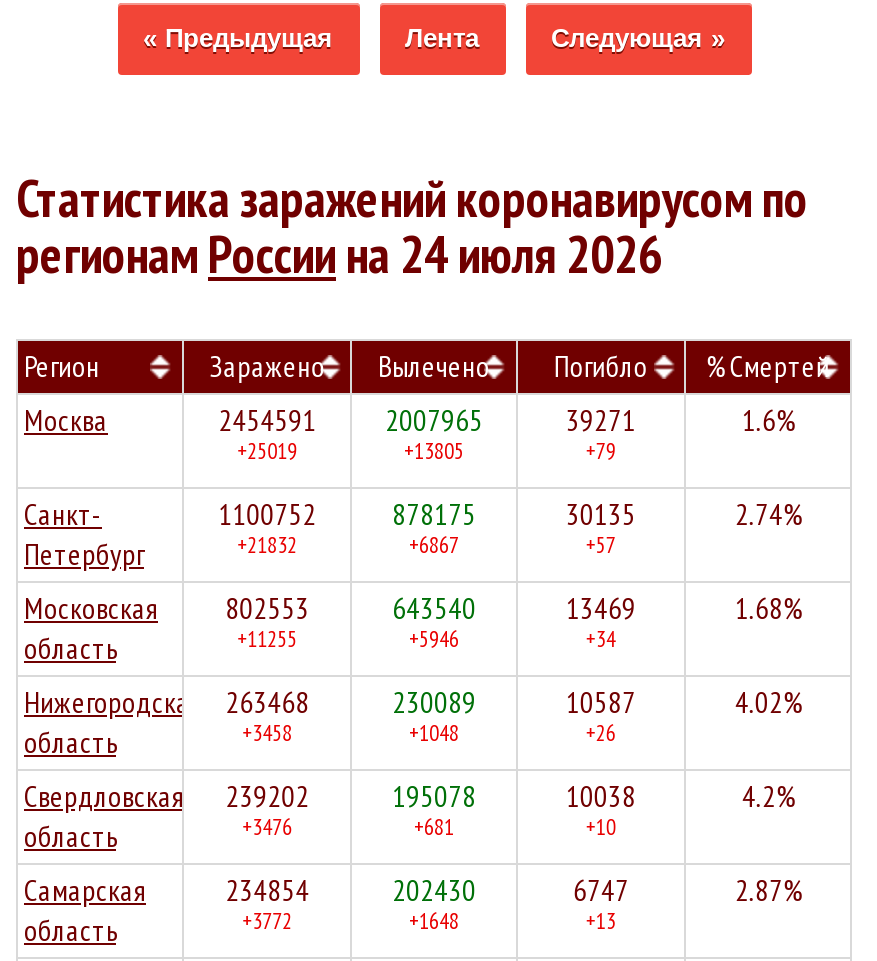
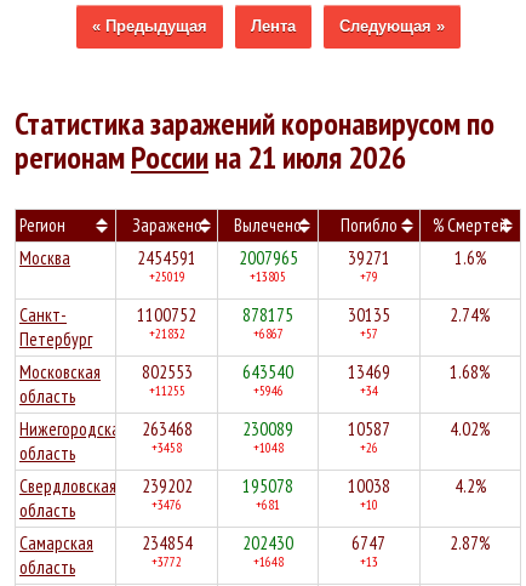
[16,221,662,287] регионам России на 24 июля 2026 -> [15,137,406,177] регионам России на 21 июля 2026

